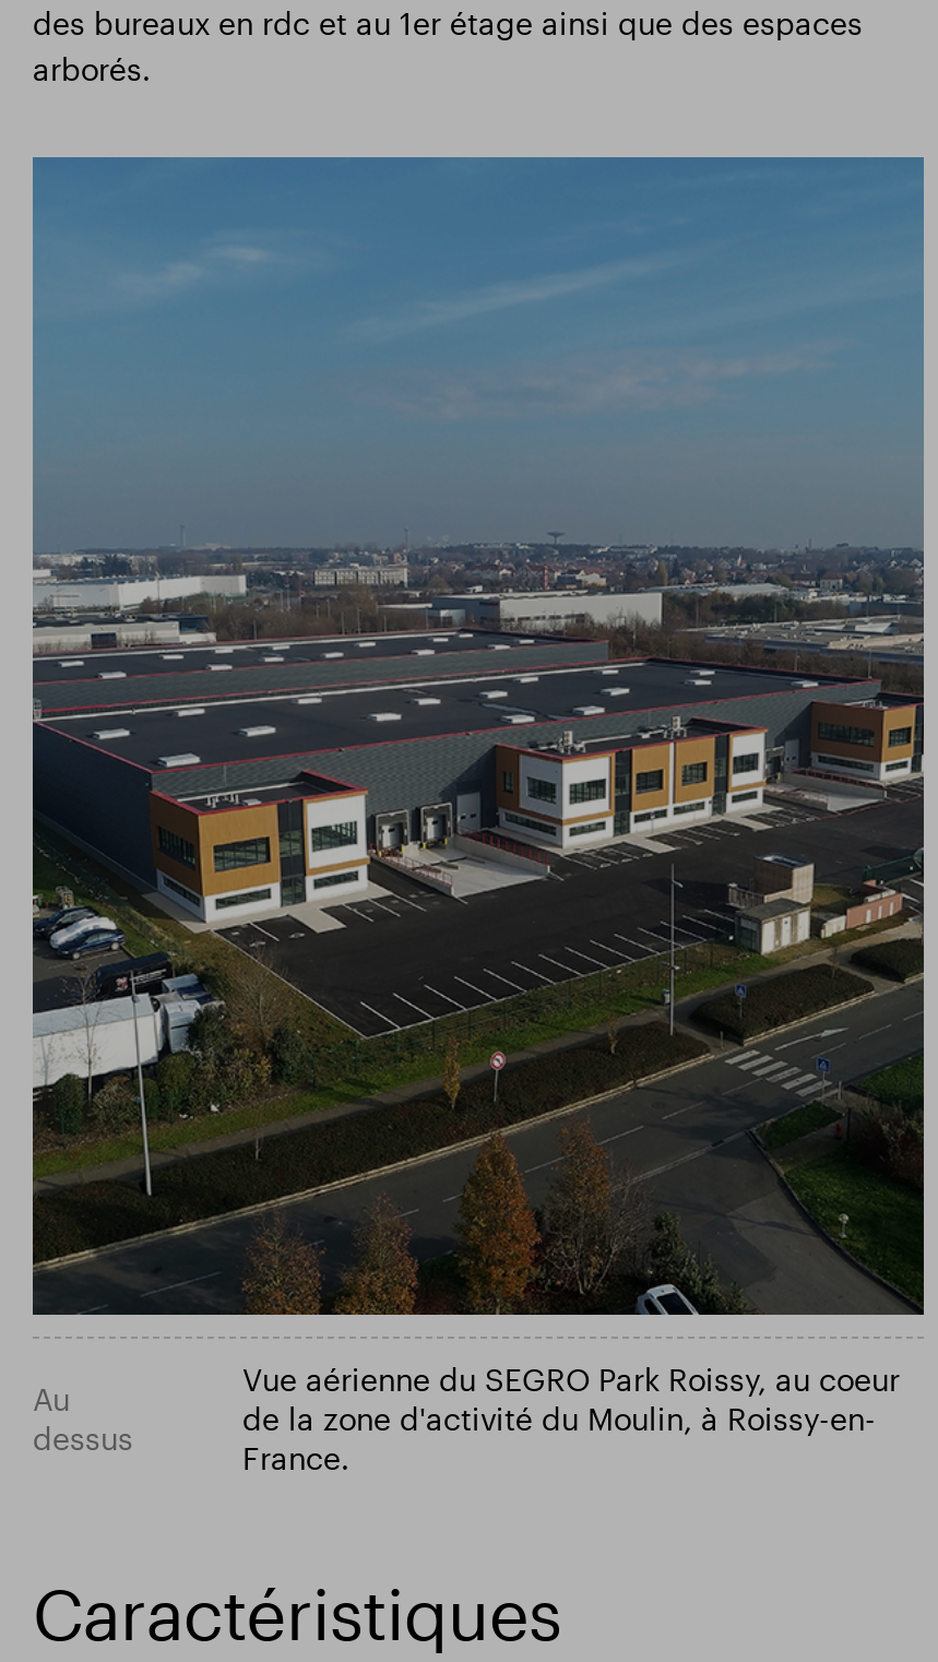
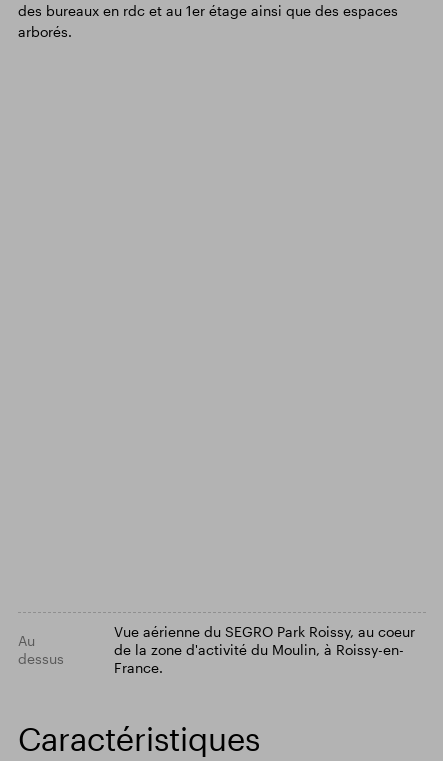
[31,155,926,1317] [image] -> none

